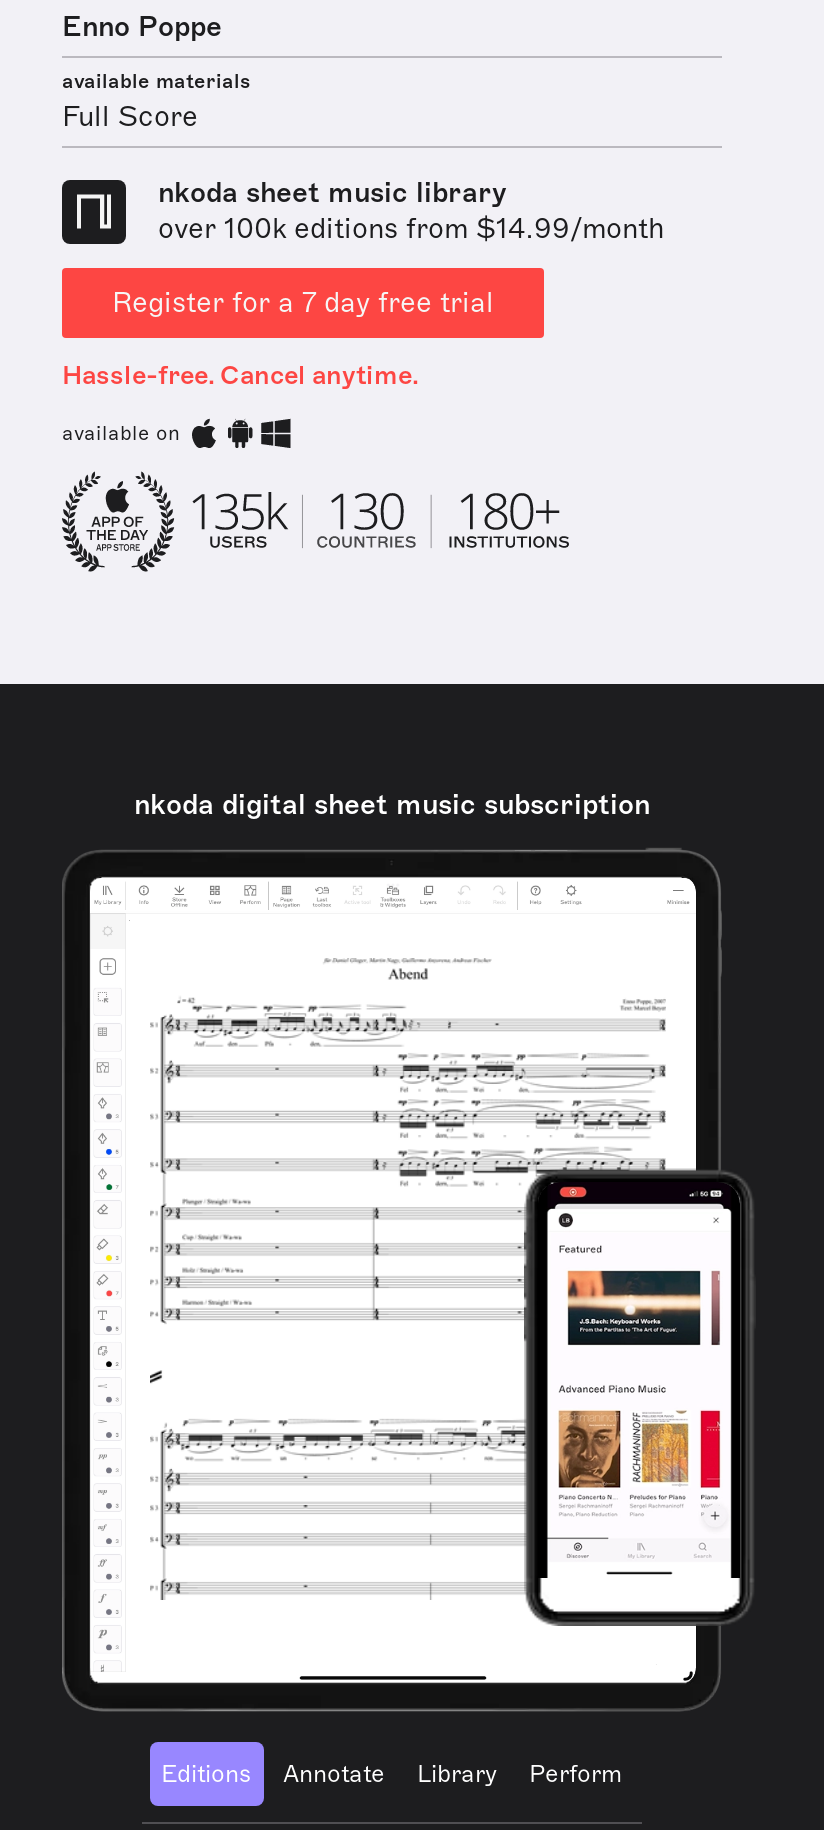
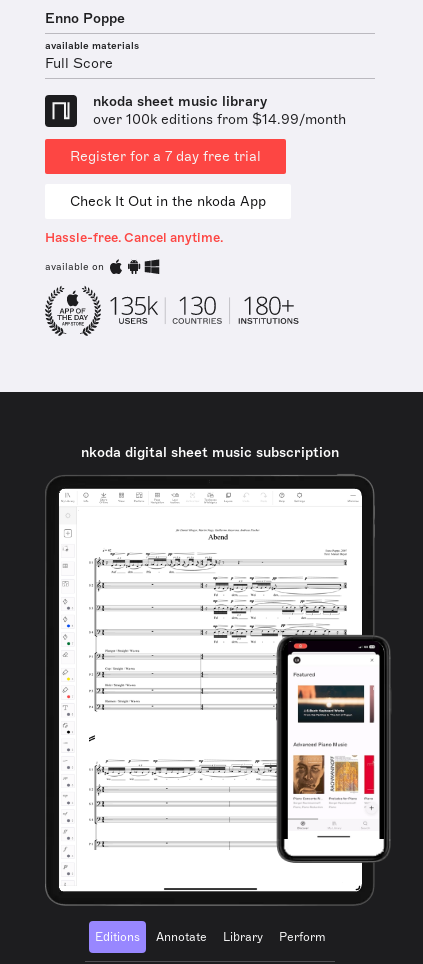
none -> [70,193,266,210] Check It Out in the nkoda App

